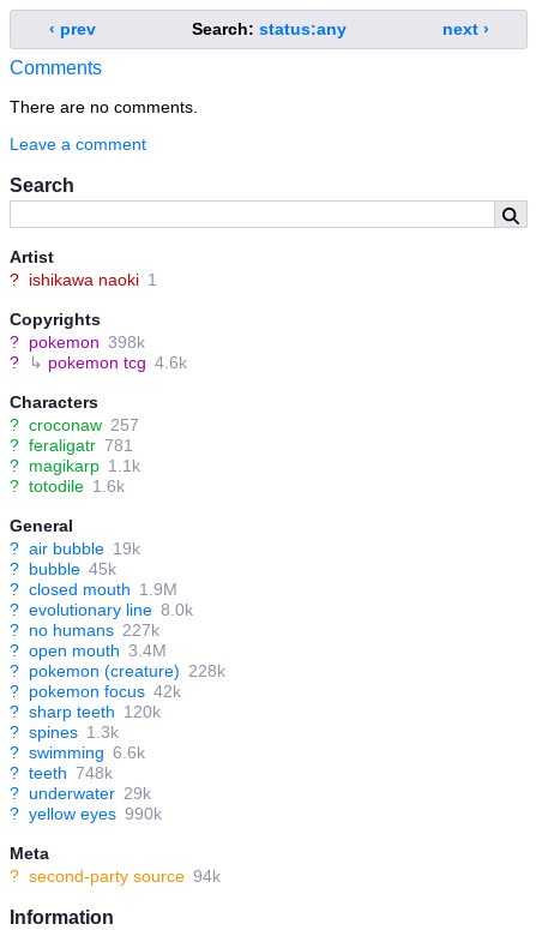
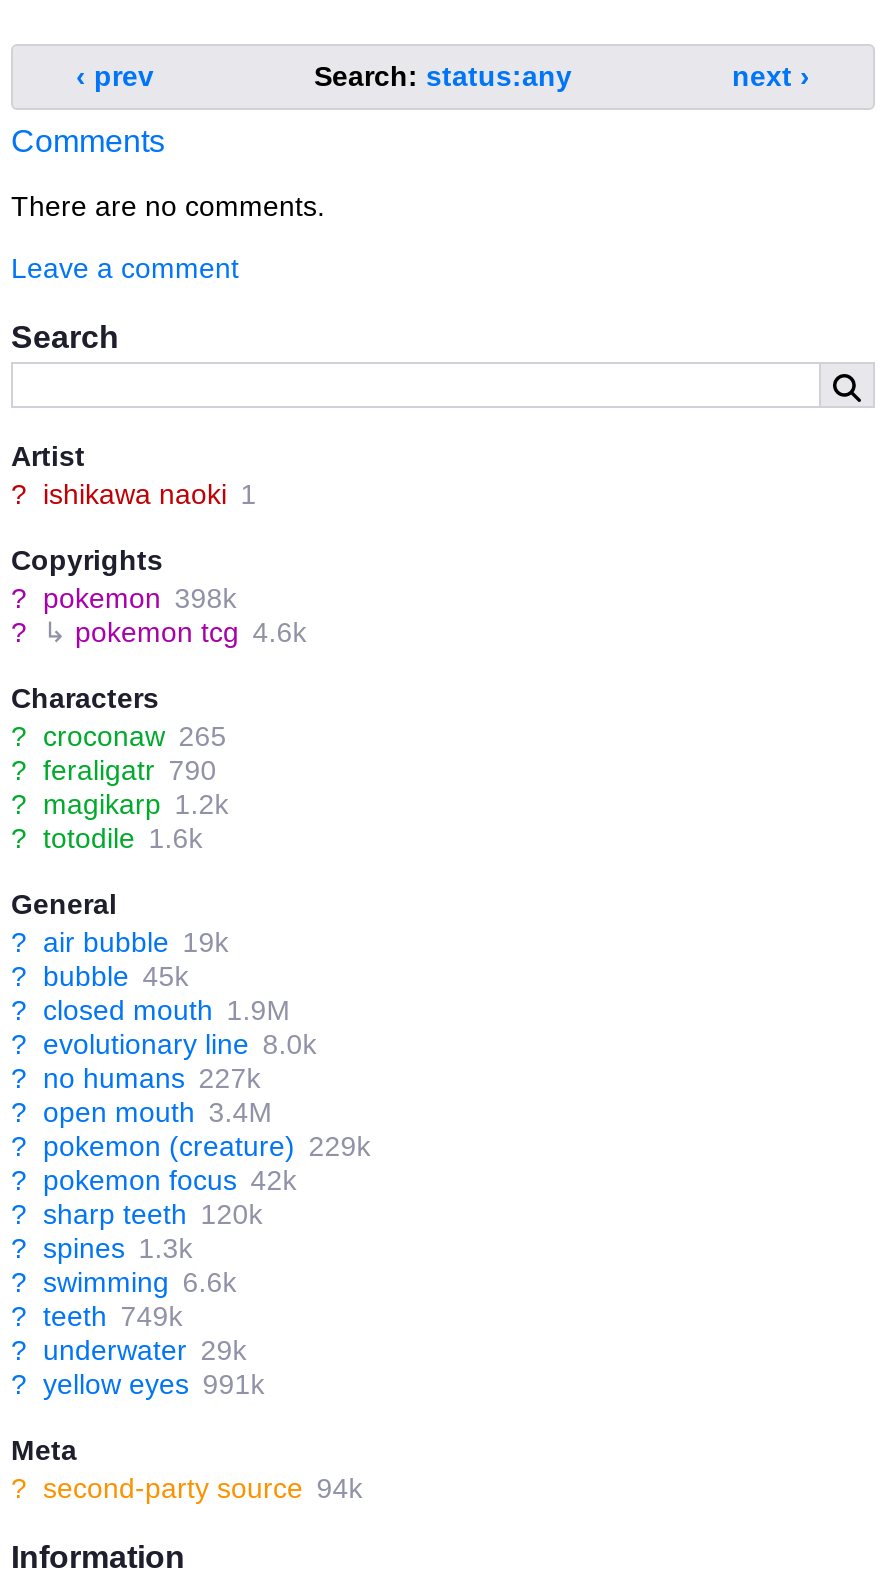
[10,416,139,435] ? croconaw 257 -> [11,721,227,753] ? croconaw 265
[10,436,133,455] ? feraligatr 781 -> [11,755,217,787] ? feraligatr 790
[10,456,140,476] ? magikarp 1.1k -> [11,789,229,821] ? magikarp 1.2k
[10,662,225,681] ? pokemon (creature) 228k -> [11,1131,371,1163] ? pokemon (creature) 229k
[10,764,112,783] ? teeth 748k -> [11,1301,183,1333] ? teeth 749k
[10,804,162,824] ? yellow eyes 990k -> [11,1369,265,1401] ? yellow eyes 991k

